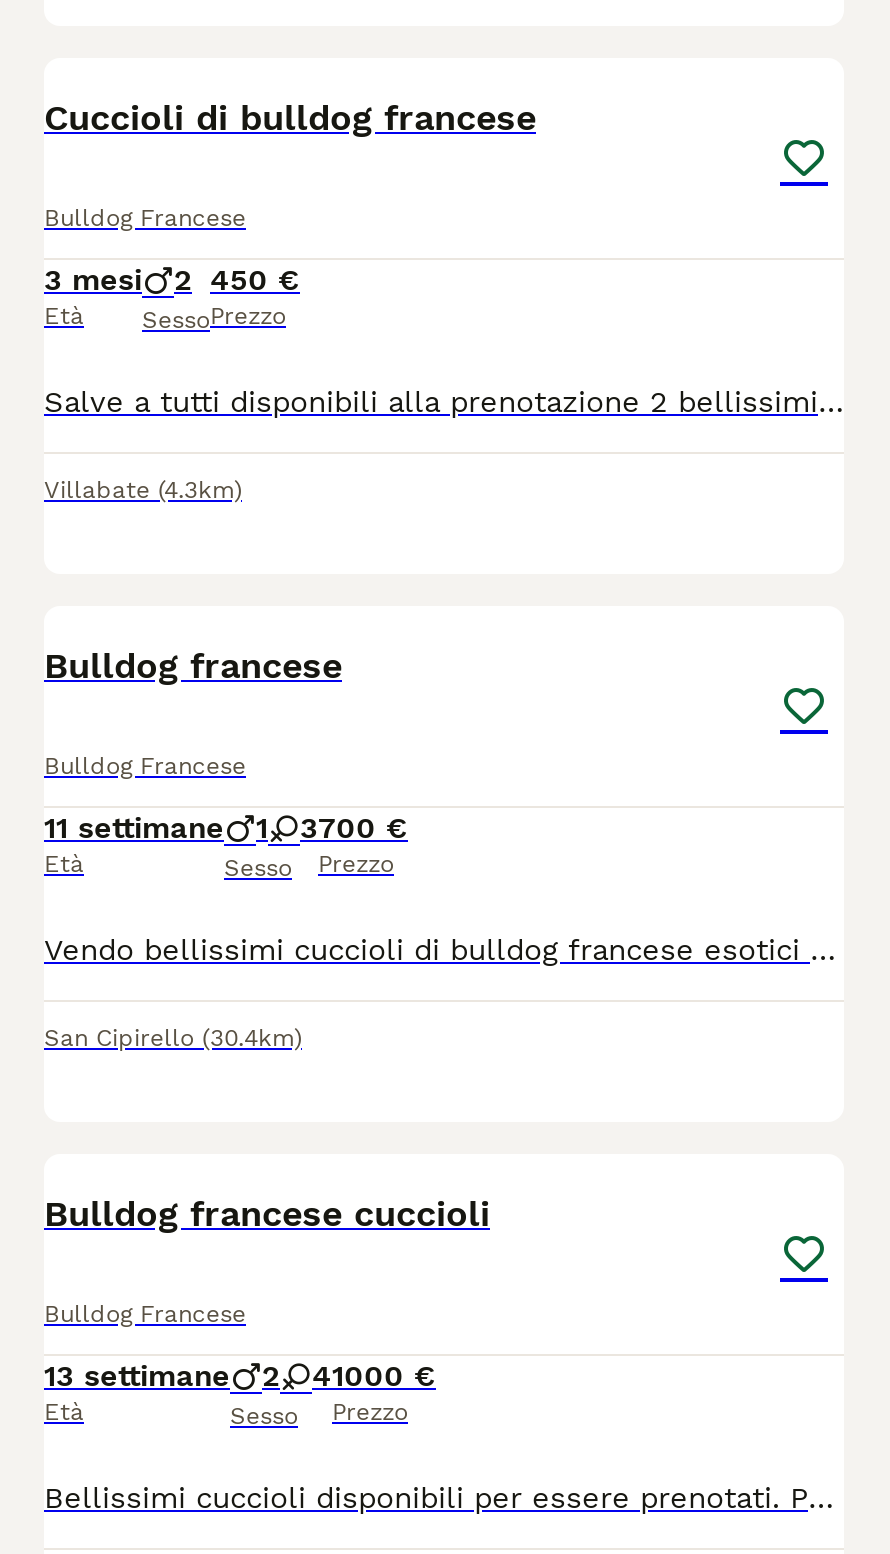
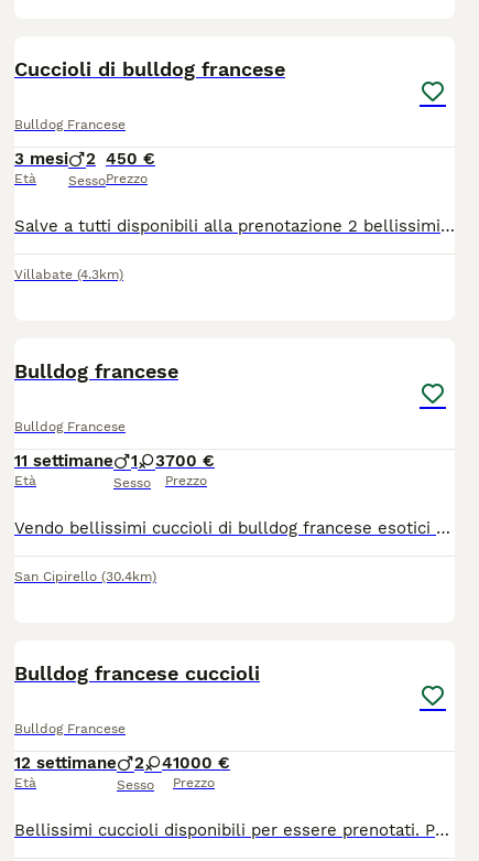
[44,1358,436,1394] 13 settimane 2 4 1000 € -> [14,753,230,773] 12 settimane 2 4 1000 €

